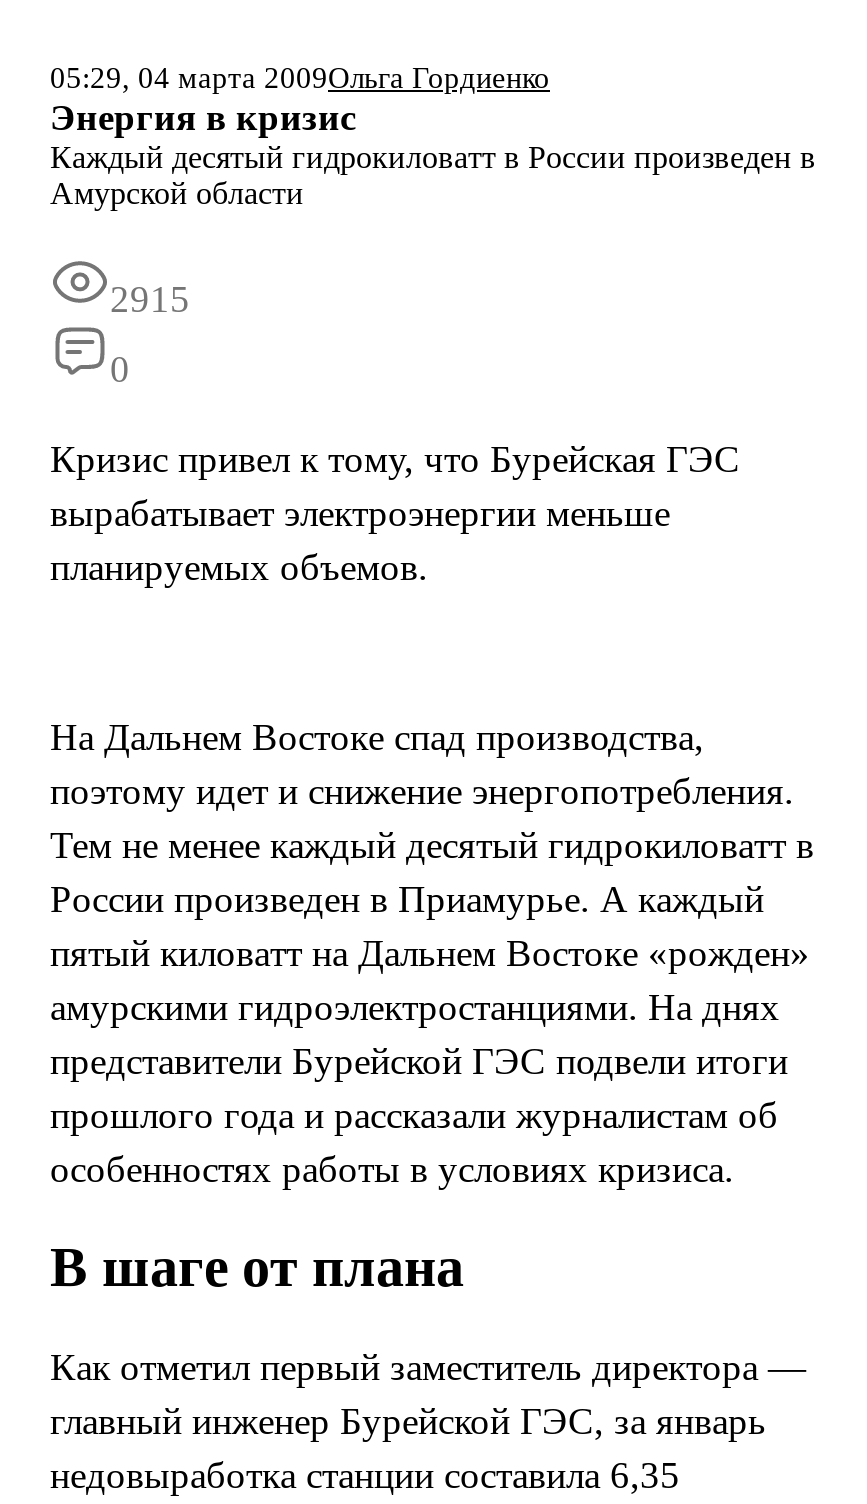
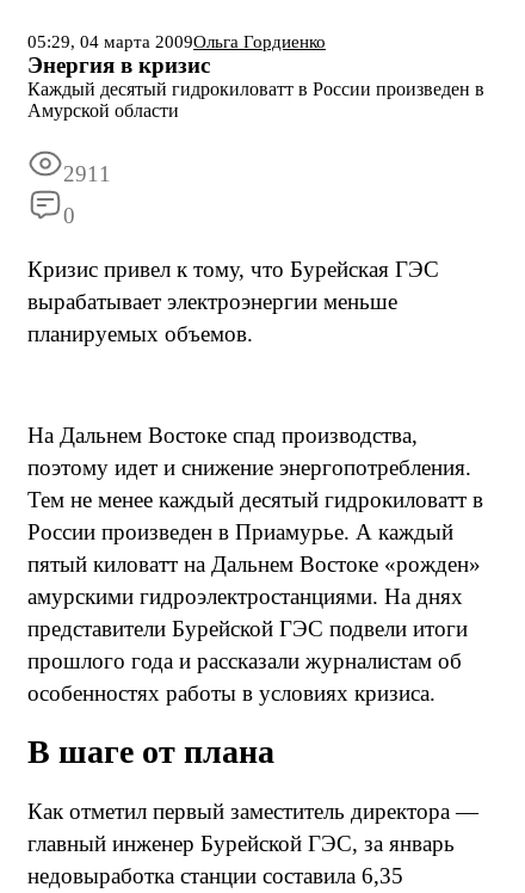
[110,279,190,321] 2915 -> [63,162,111,187] 2911

